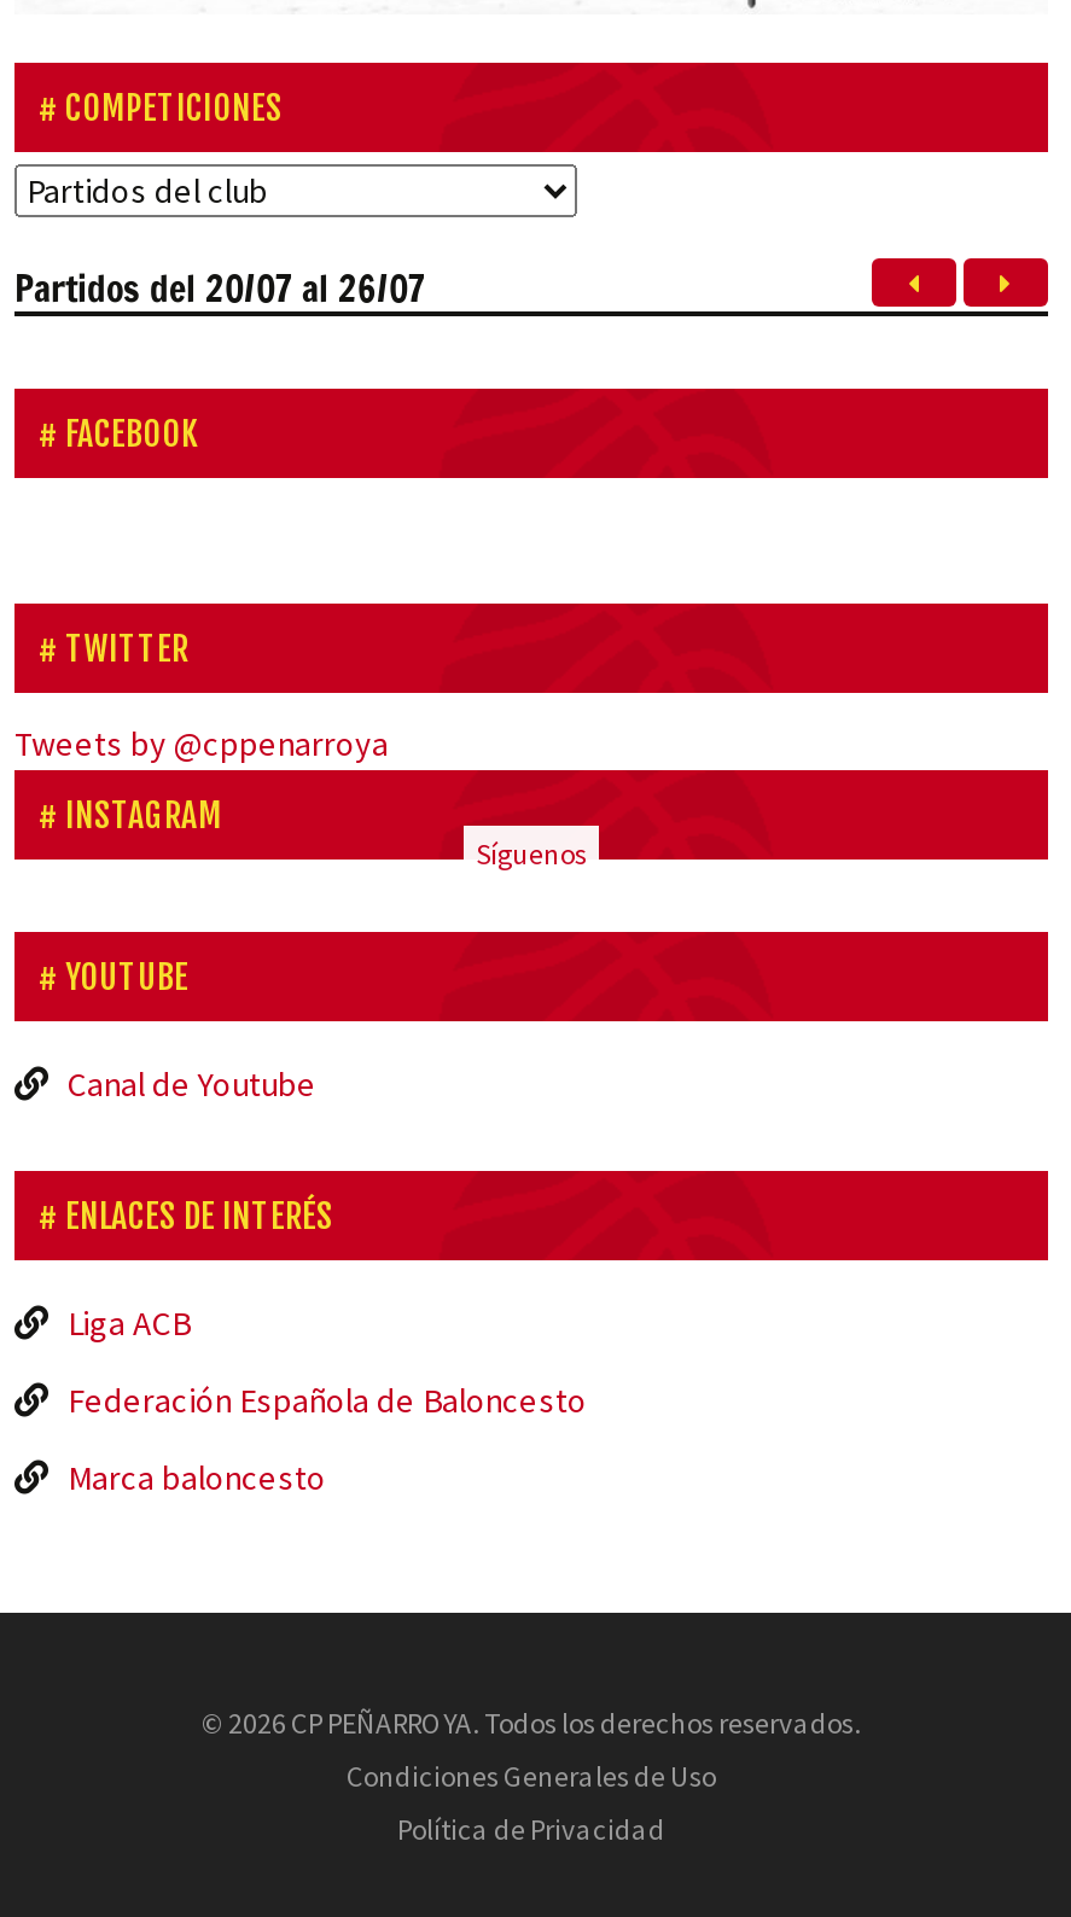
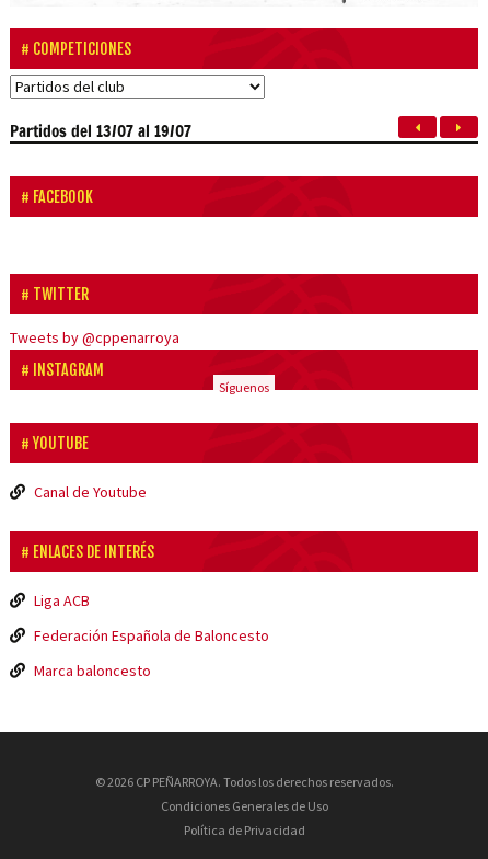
[14,263,425,313] Partidos del 20/07 al 26/07 -> [10,119,191,142] Partidos del 13/07 al 19/07

